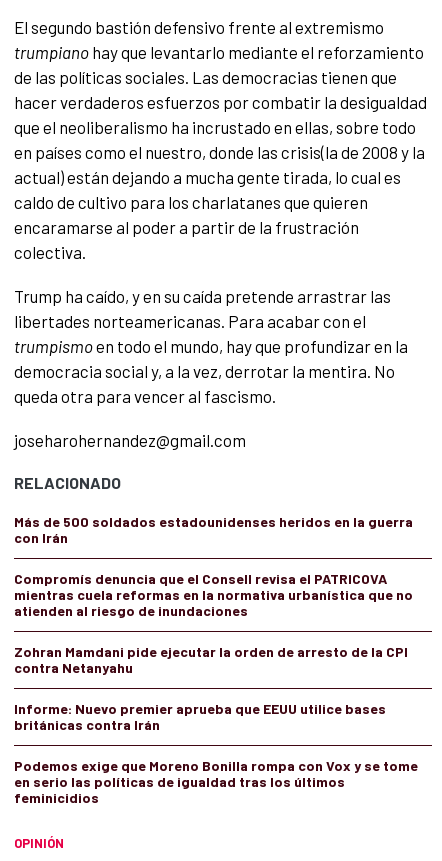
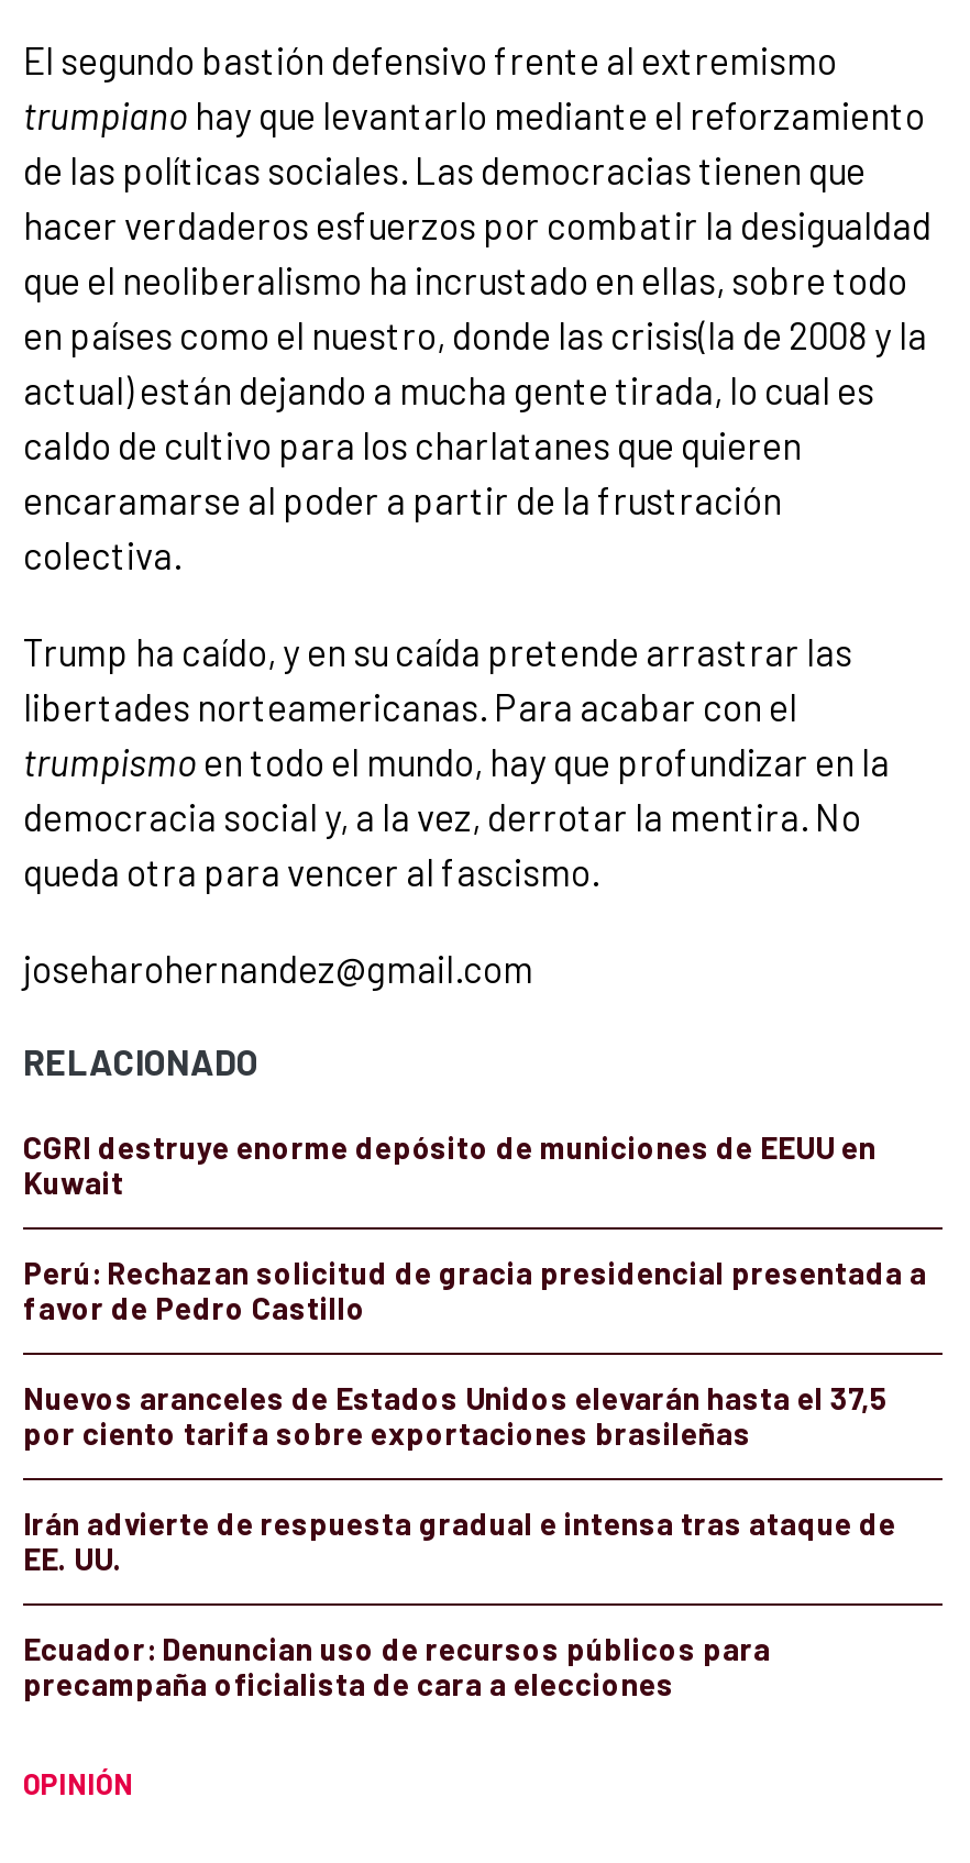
[14,512,413,545] Más de 500 soldados estadounidenses heridos en la guerra | con Irán -> [23,1127,877,1200] CGRI destruye enorme depósito de municiones de EEUU en | Kuwait
[14,569,413,618] Compromís denuncia que el Consell revisa el PATRICOVA | mientras cuela reformas en la normativa urbanística que no | atienden al riesgo de inundaciones -> [23,1253,927,1325] Perú: Rechazan solicitud de gracia presidencial presentada a | favor de Pedro Castillo
[14,642,408,675] Zohran Mamdani pide ejecutar la orden de arresto de la CPI | contra Netanyahu -> [23,1378,888,1451] Nuevos aranceles de Estados Unidos elevarán hasta el 37,5 | por ciento tarifa sobre exportaciones brasileñas
[14,699,386,732] Informe: Nuevo premier aprueba que EEUU utilice bases | británicas contra Irán -> [23,1503,896,1576] Irán advierte de respuesta gradual e intensa tras ataque de | EE. UU.
[14,756,418,805] Podemos exige que Moreno Bonilla rompa con Vox y se tome | en serio las políticas de igualdad tras los últimos | feminicidios -> [23,1629,771,1701] Ecuador: Denuncian uso de recursos públicos para | precampaña oficialista de cara a elecciones

